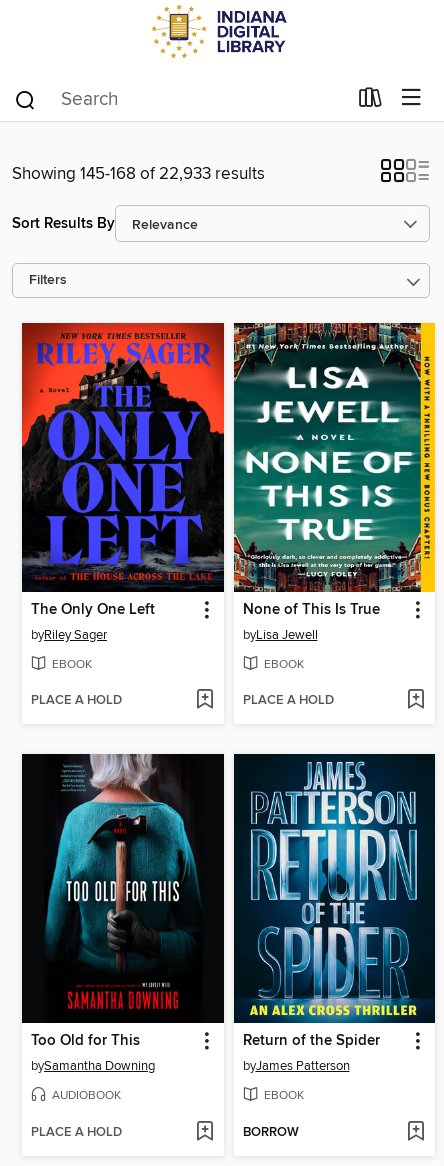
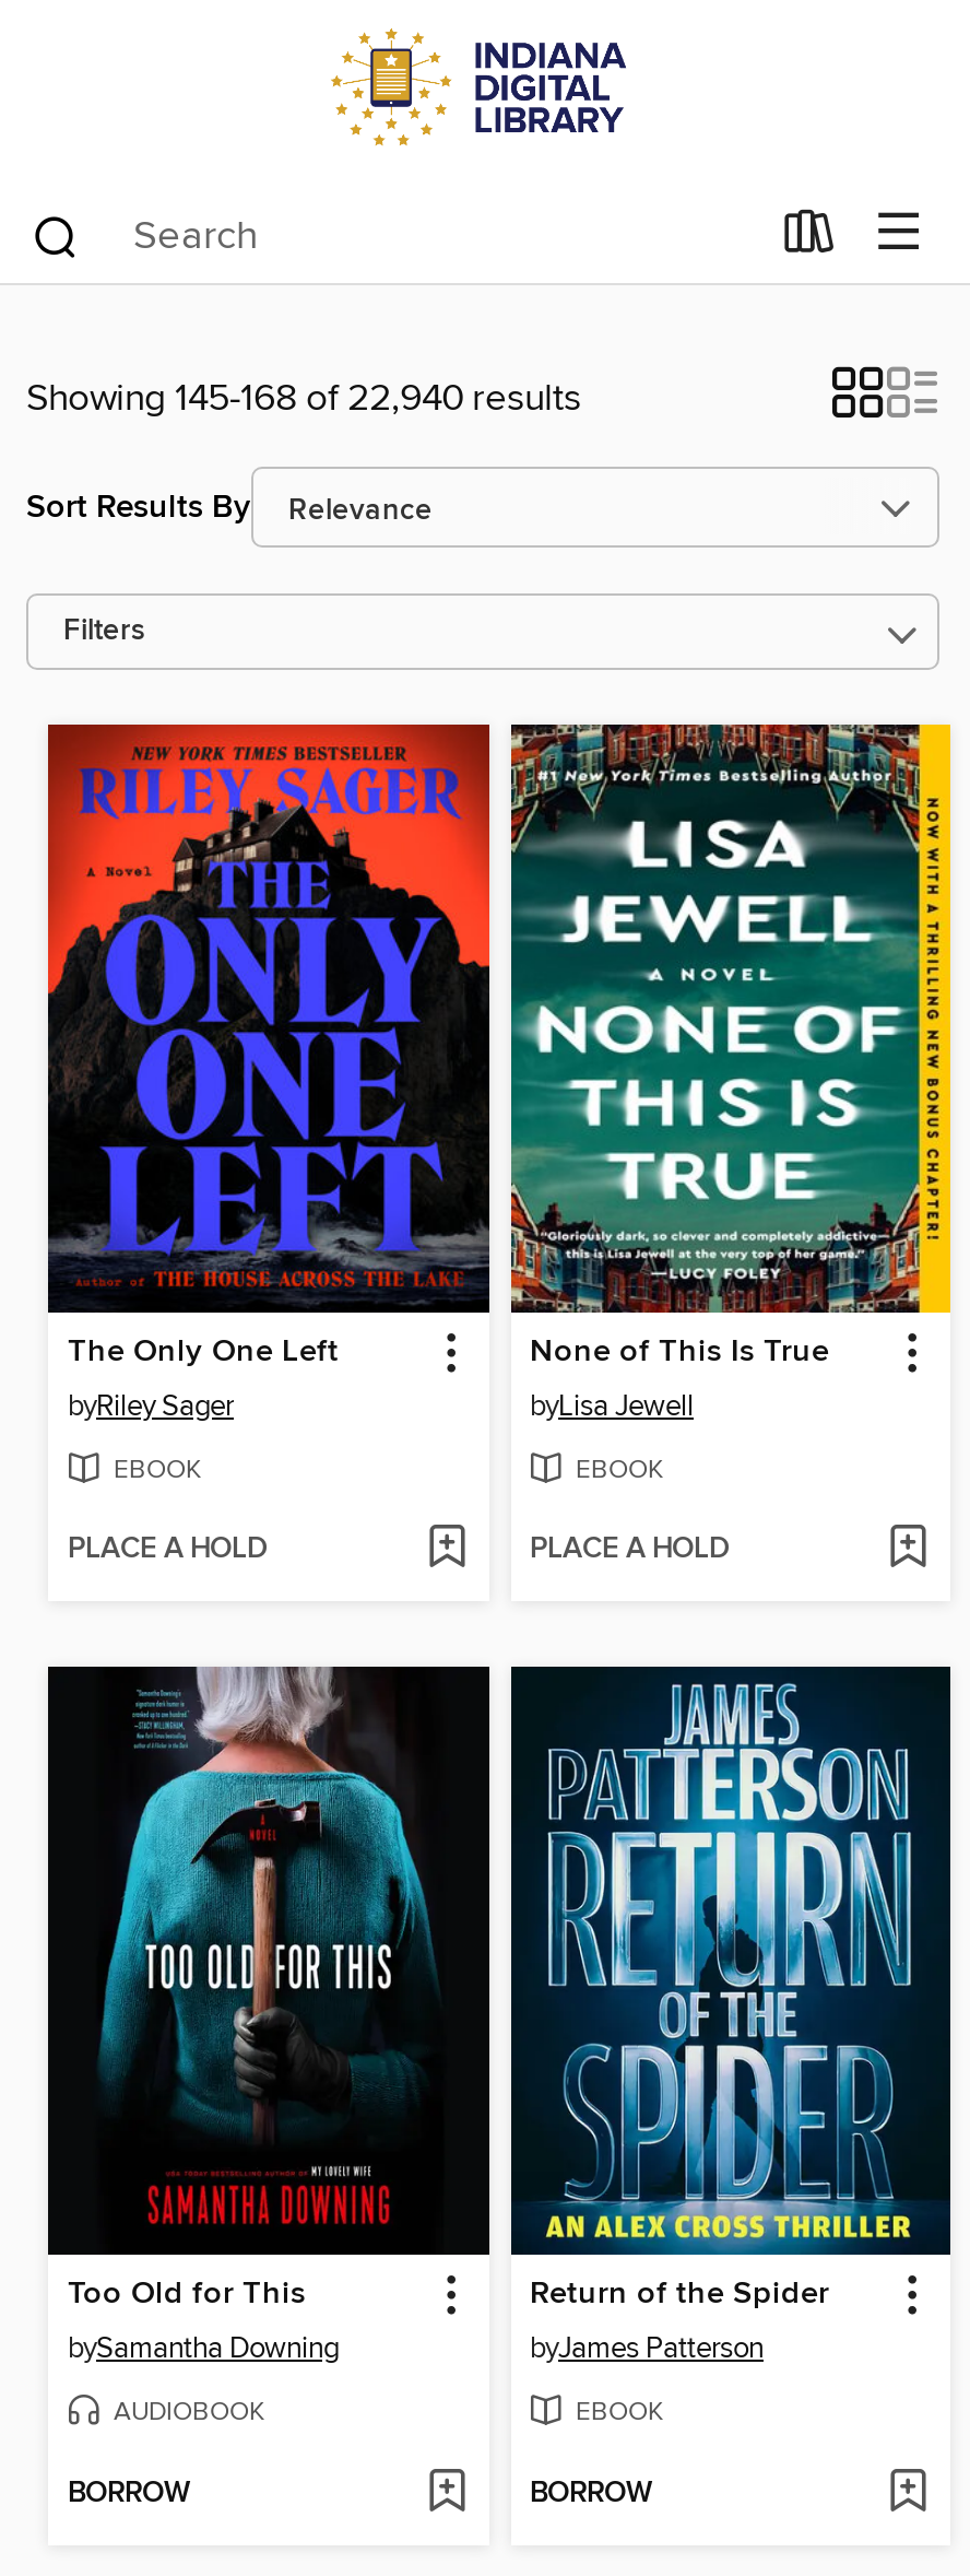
[12,163,265,185] Showing 145-168 of 22,933 results -> [26,375,581,423] Showing 145-168 of 22,940 results
[31,1123,122,1140] PLACE A HOLD -> [68,2474,190,2512] BORROW

